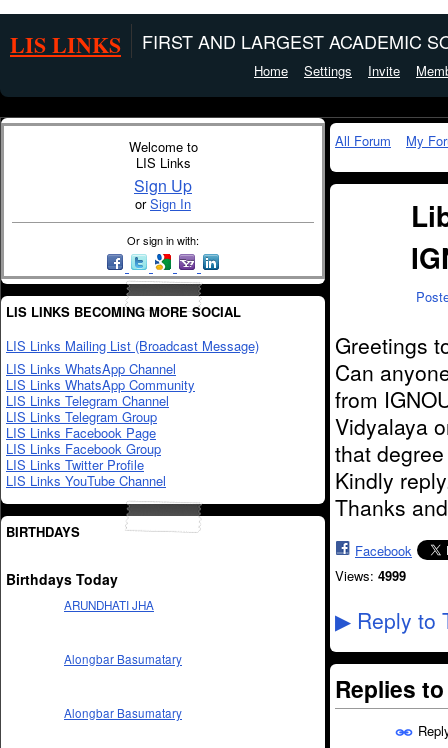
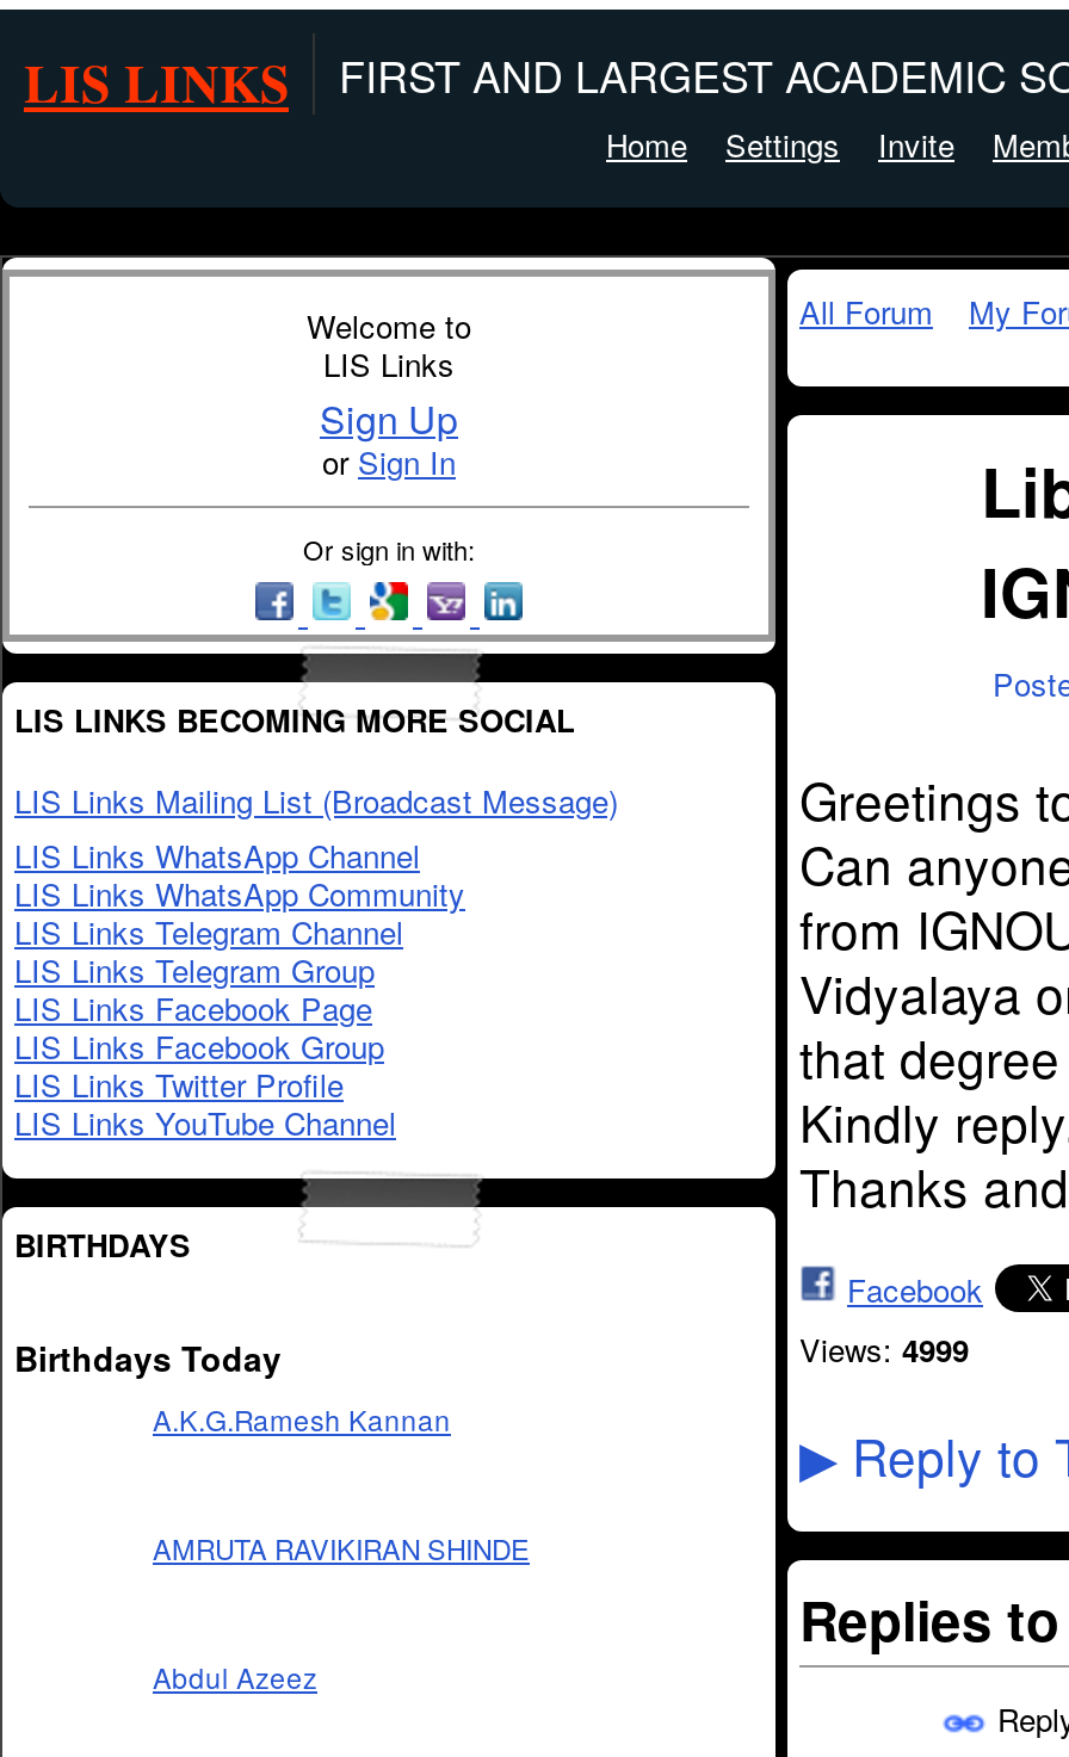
[64,597,154,613] ARUNDHATI JHA -> [153,1401,451,1439] A.K.G.Ramesh Kannan
[64,651,182,667] Alongbar Basumatary -> [153,1529,530,1568] AMRUTA RAVIKIRAN SHINDE
[64,705,182,721] Alongbar Basumatary -> [153,1658,317,1696] Abdul Azeez

